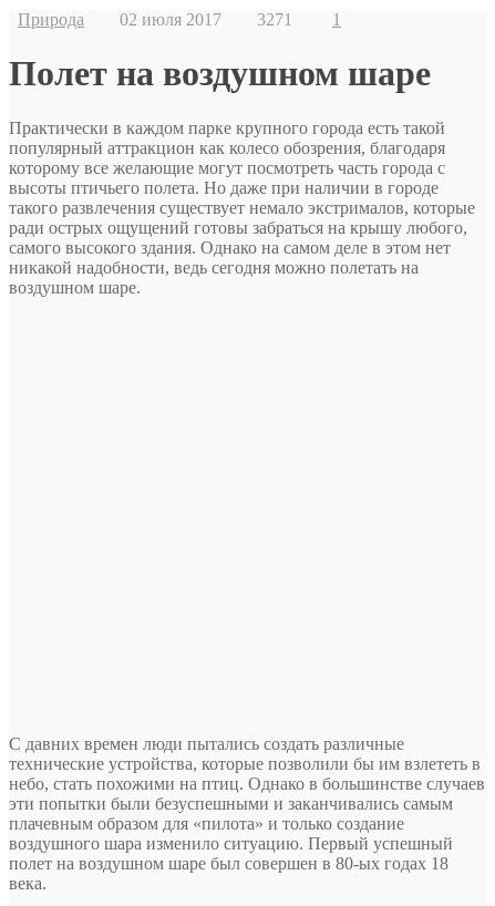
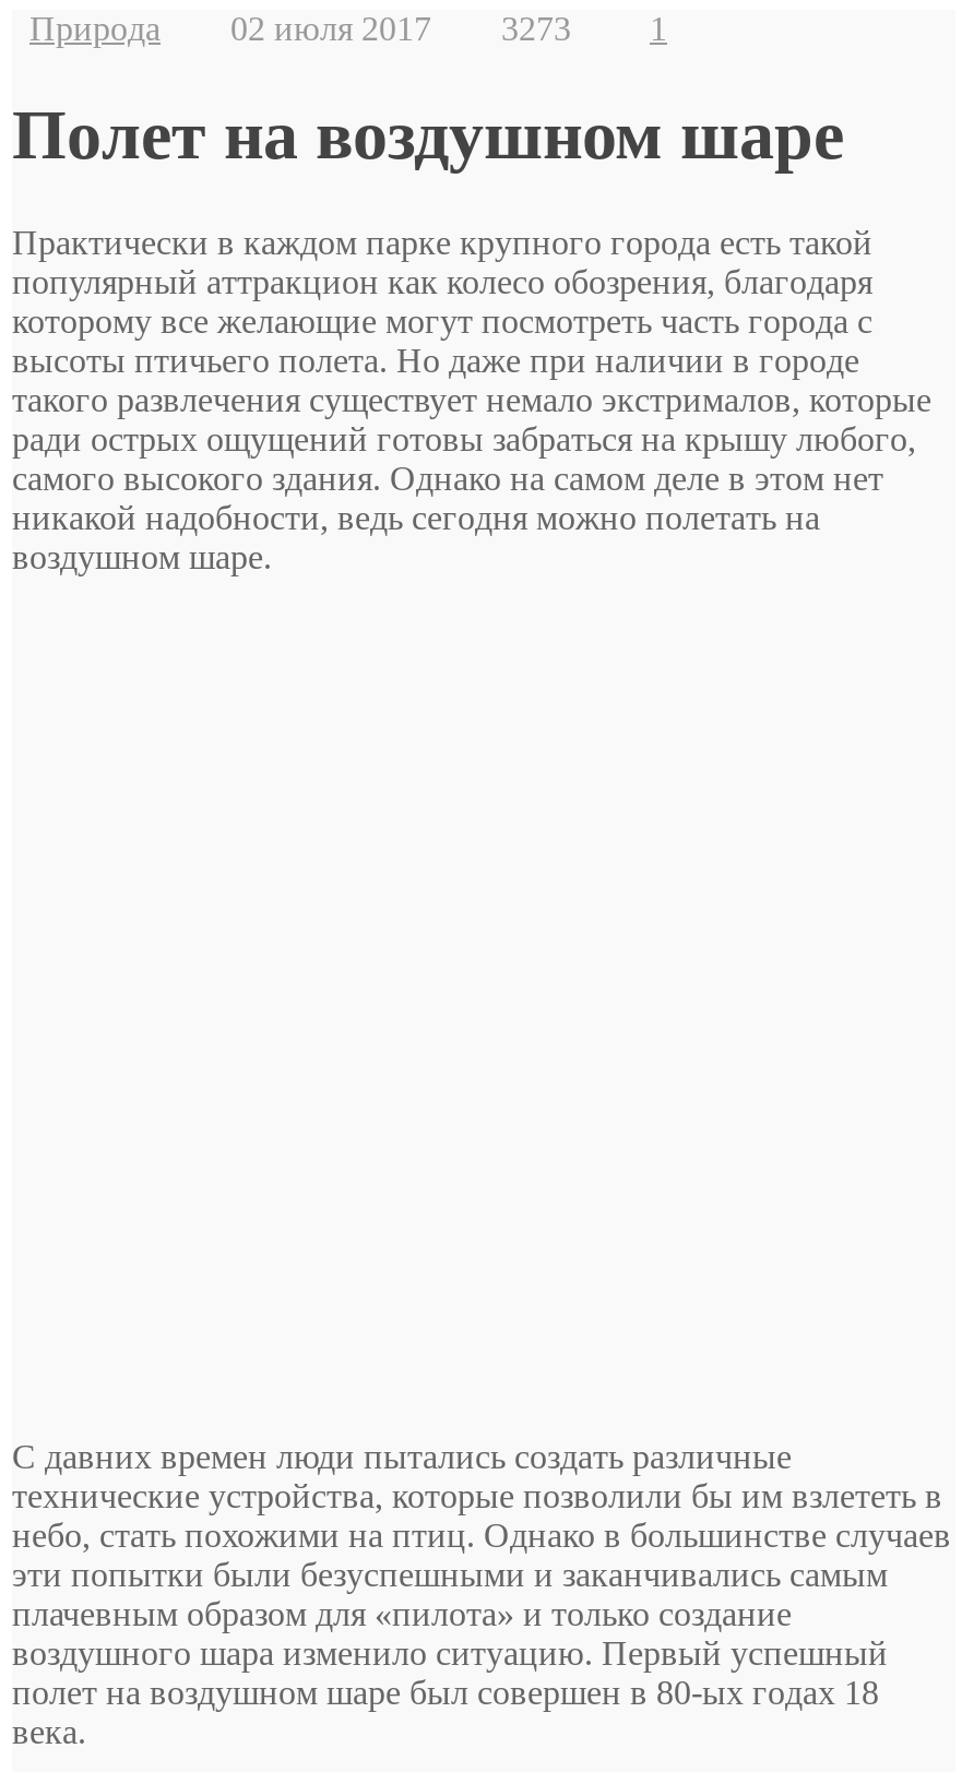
[18,10,341,29] Природа 02 июля 2017 3271 1 -> [29,10,667,47] Природа 02 июля 2017 3273 1

